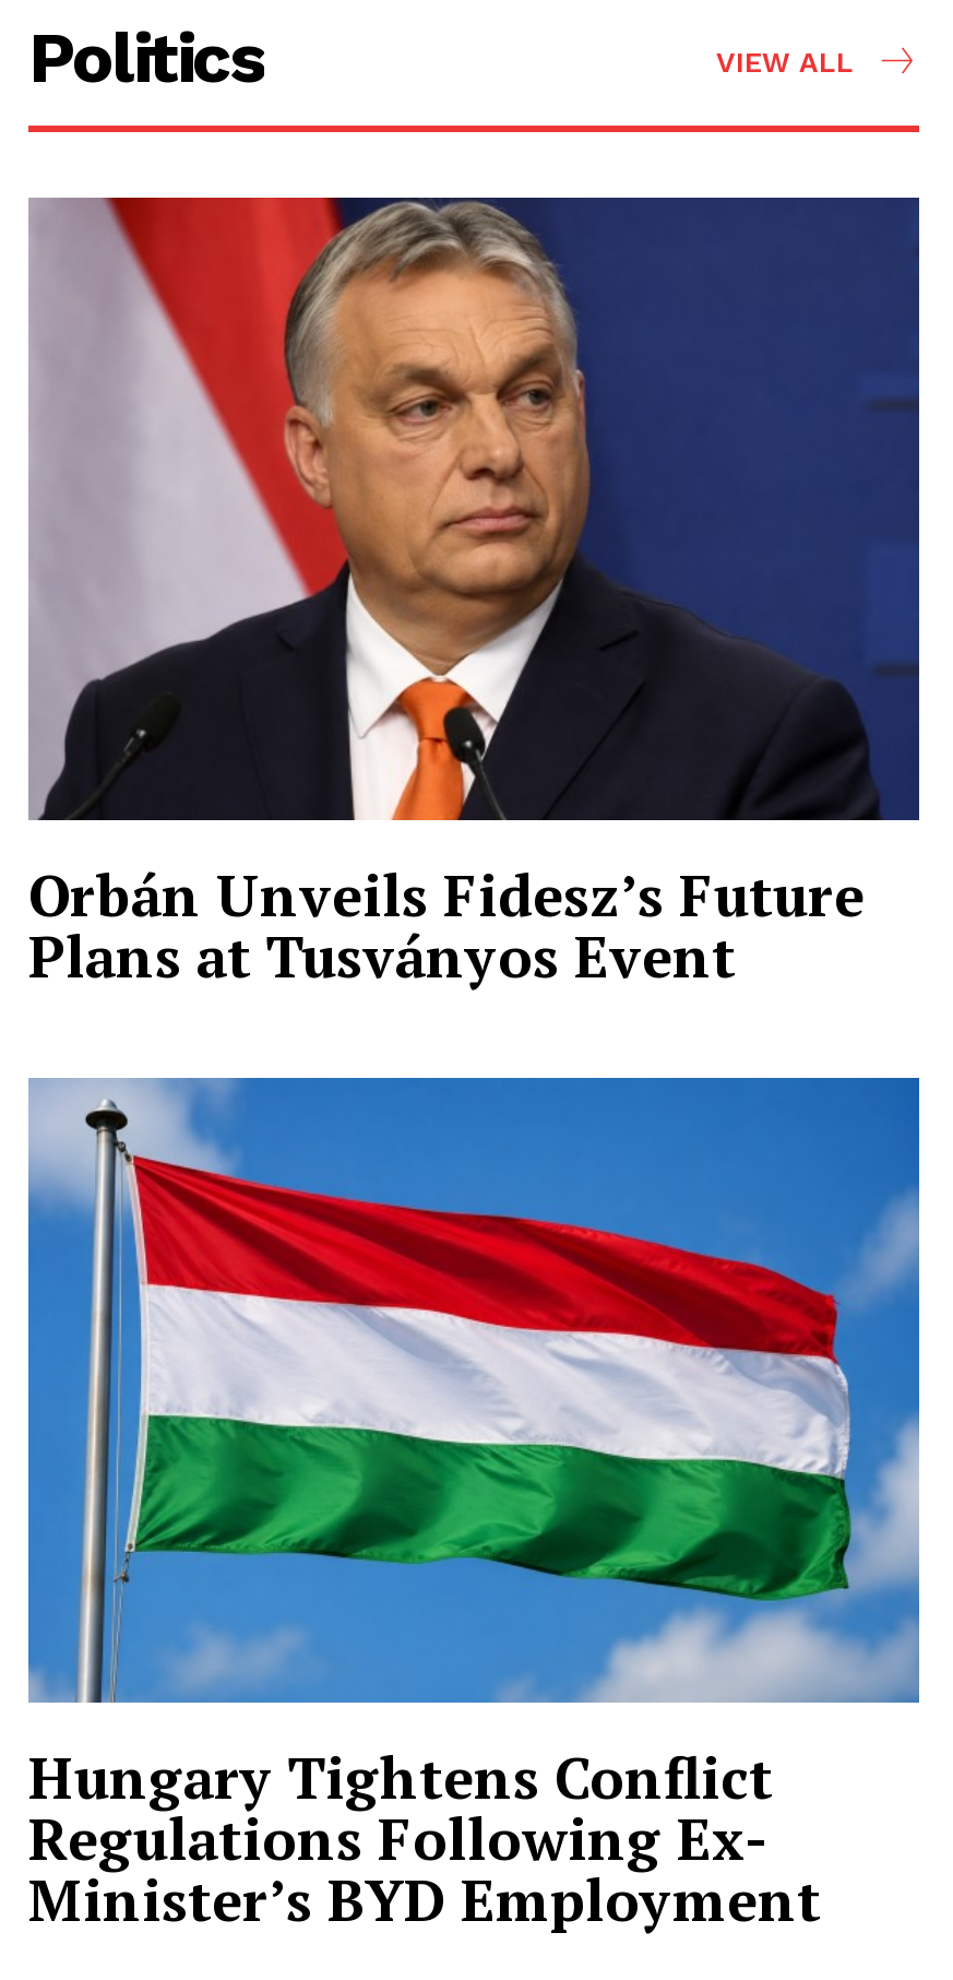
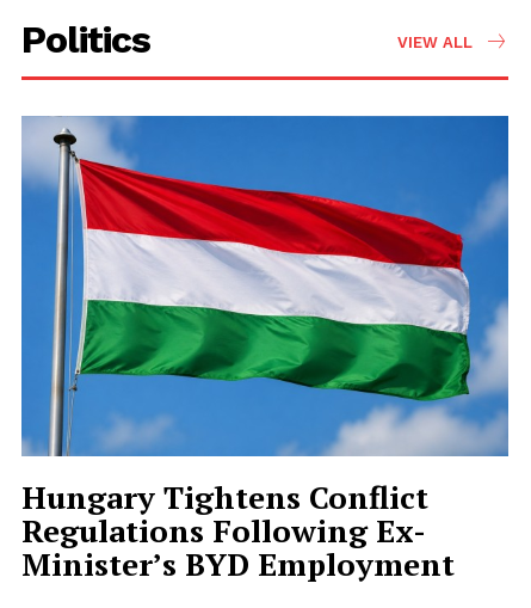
[28,195,921,993] [image] | Orbán Unveils Fidesz’s Future | Plans at Tusványos Event -> none

